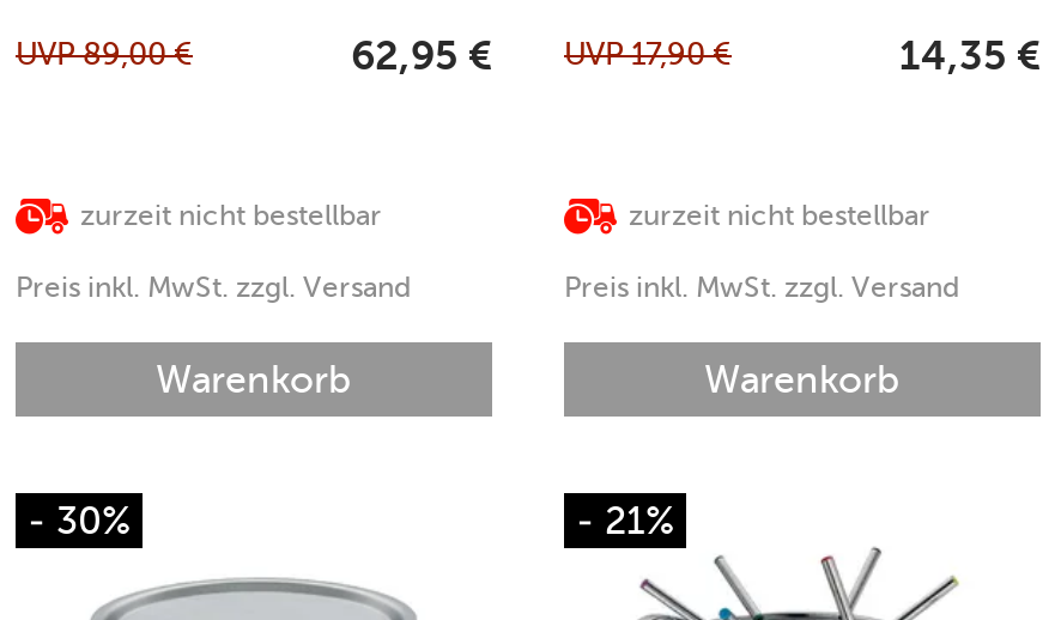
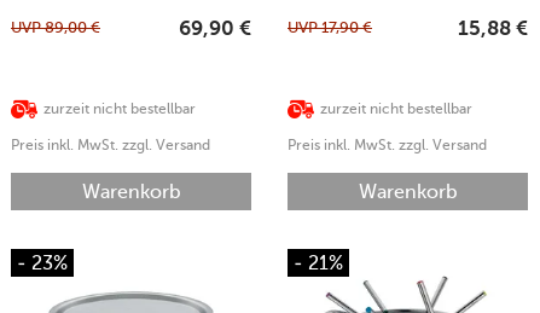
[351,38,492,79] 62,95 € -> [179,19,251,40] 69,90 €
[899,38,1041,79] 14,35 € -> [458,19,528,40] 15,88 €
[28,498,131,543] - 30% -> [17,251,68,274] - 23%

